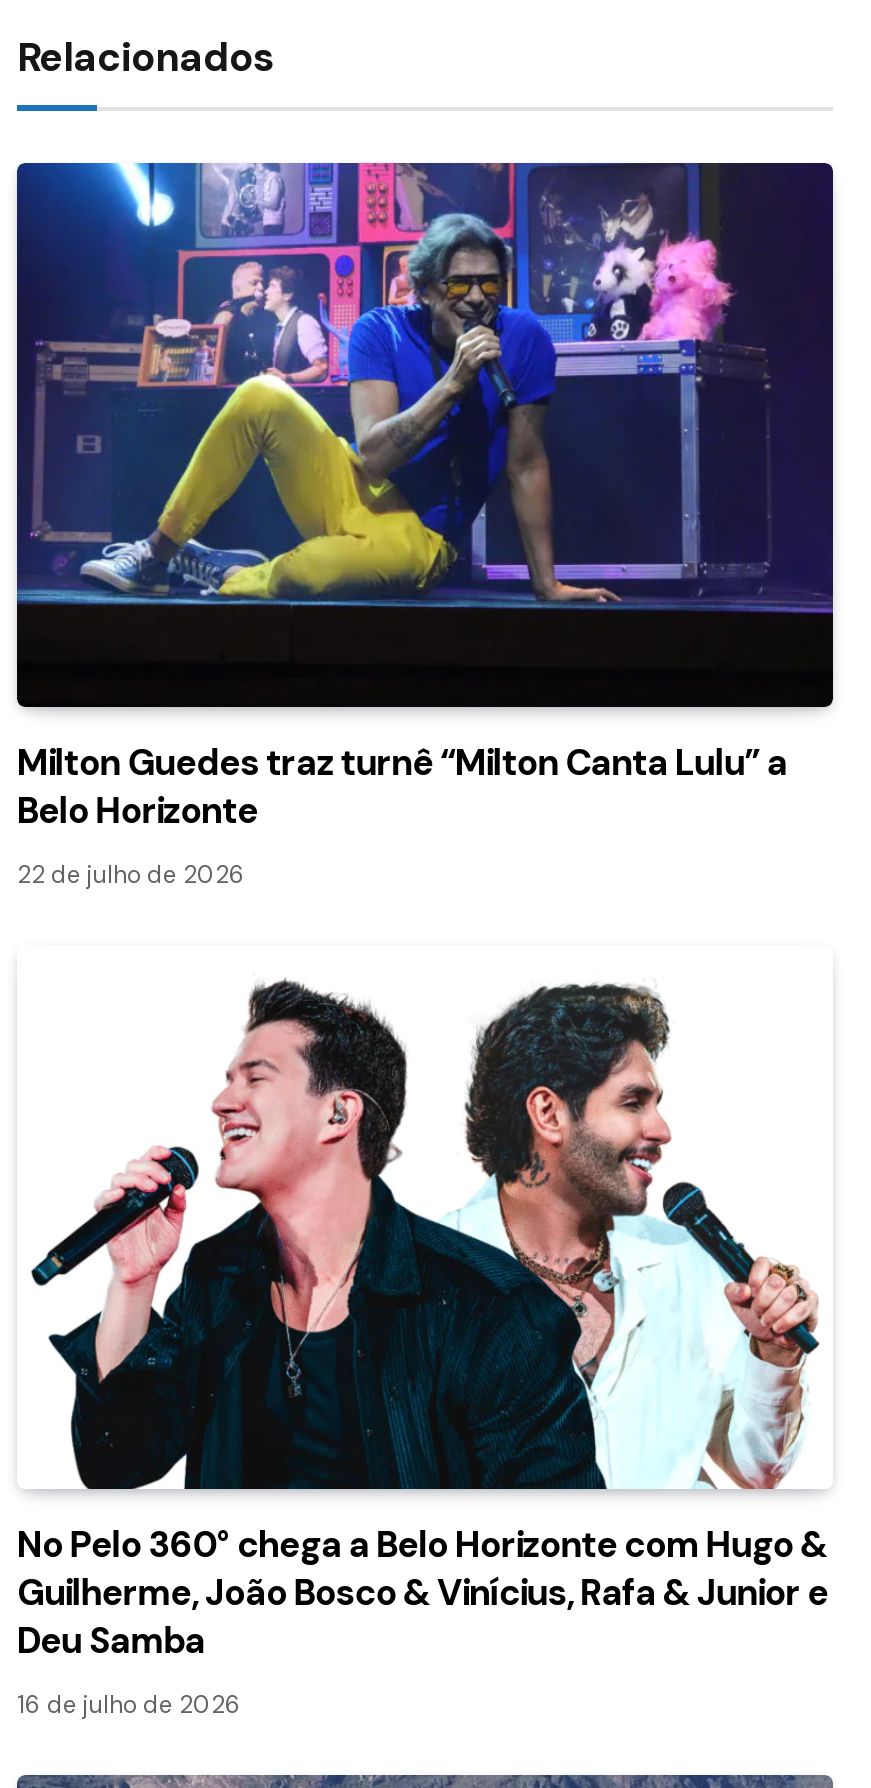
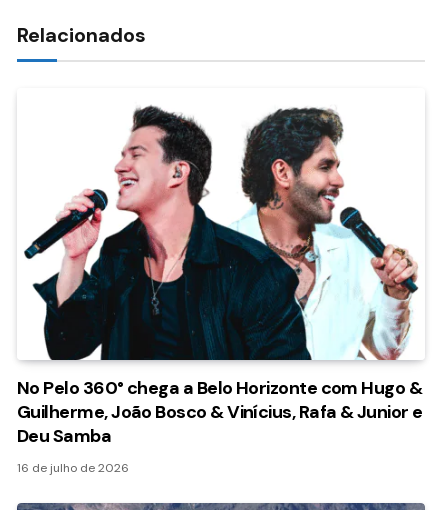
[15,160,835,890] [image] | Milton Guedes traz turnê “Milton Canta Lulu” a | Belo Horizonte | 22 de julho de 2026 -> none

